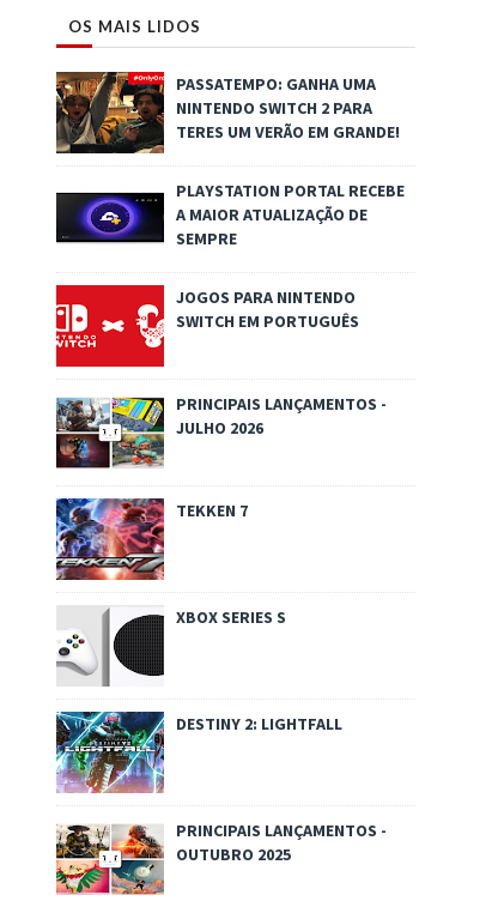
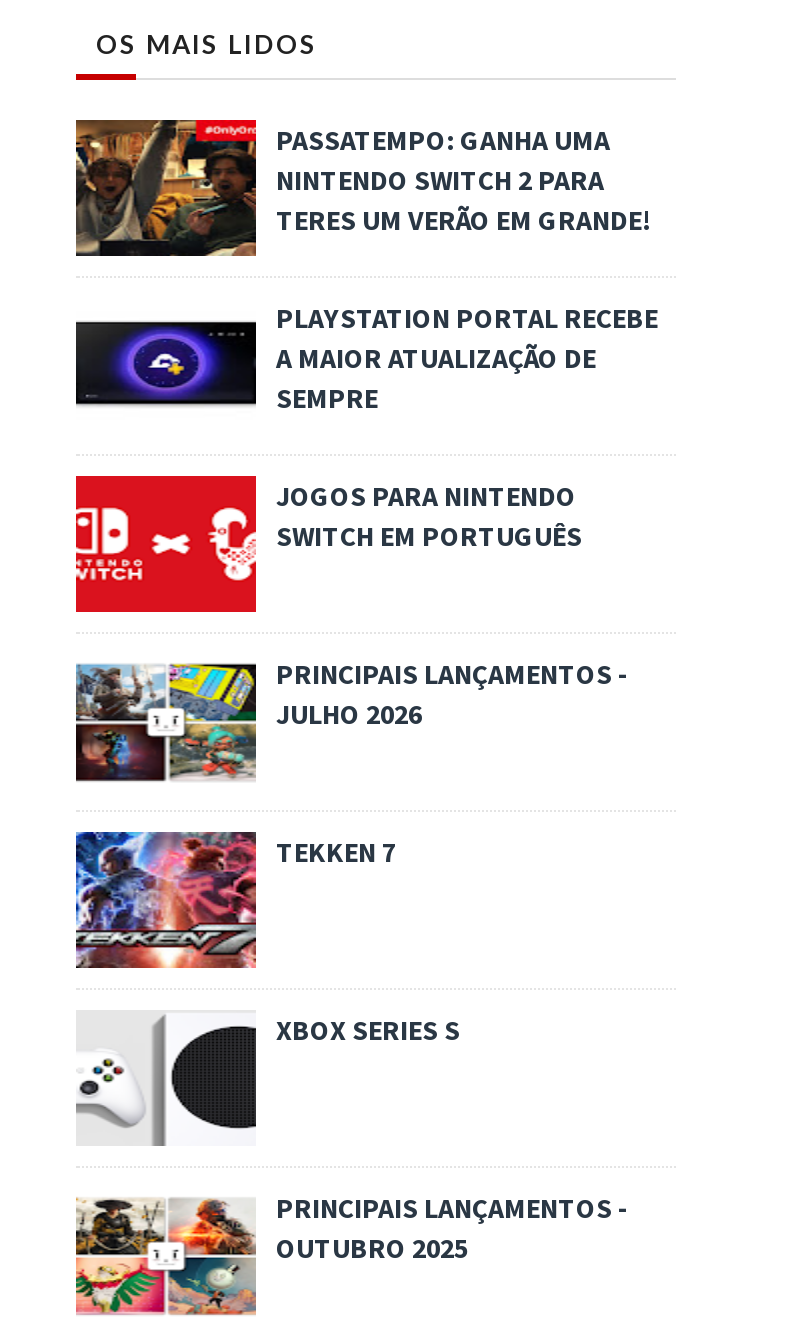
[55,711,342,794] [image] | DESTINY 2: LIGHTFALL -> none

